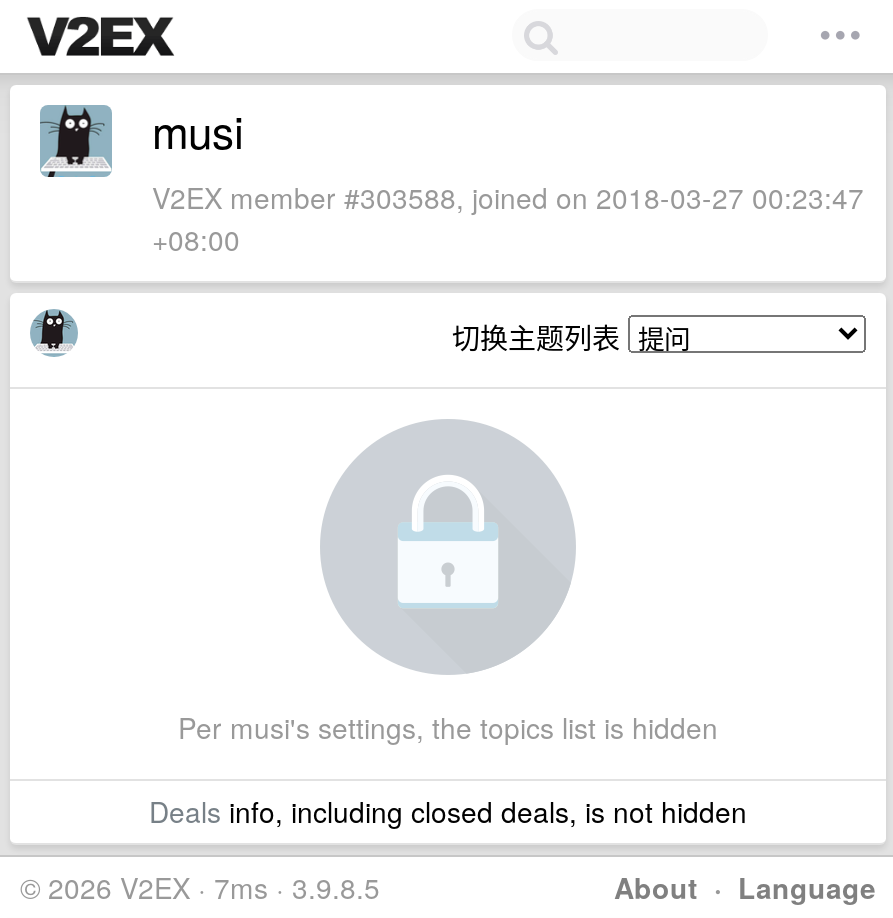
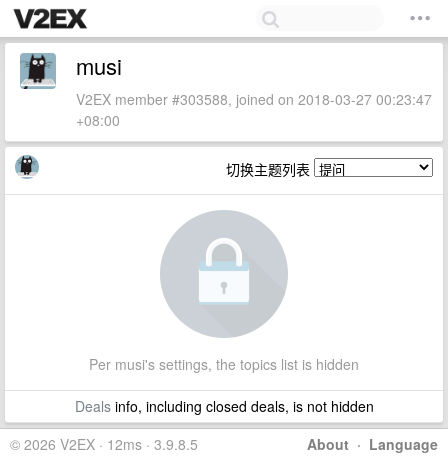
[20,867,380,907] © 2026 V2EX · 7ms · 3.9.8.5 -> [10,434,198,454] © 2026 V2EX · 12ms · 3.9.8.5

